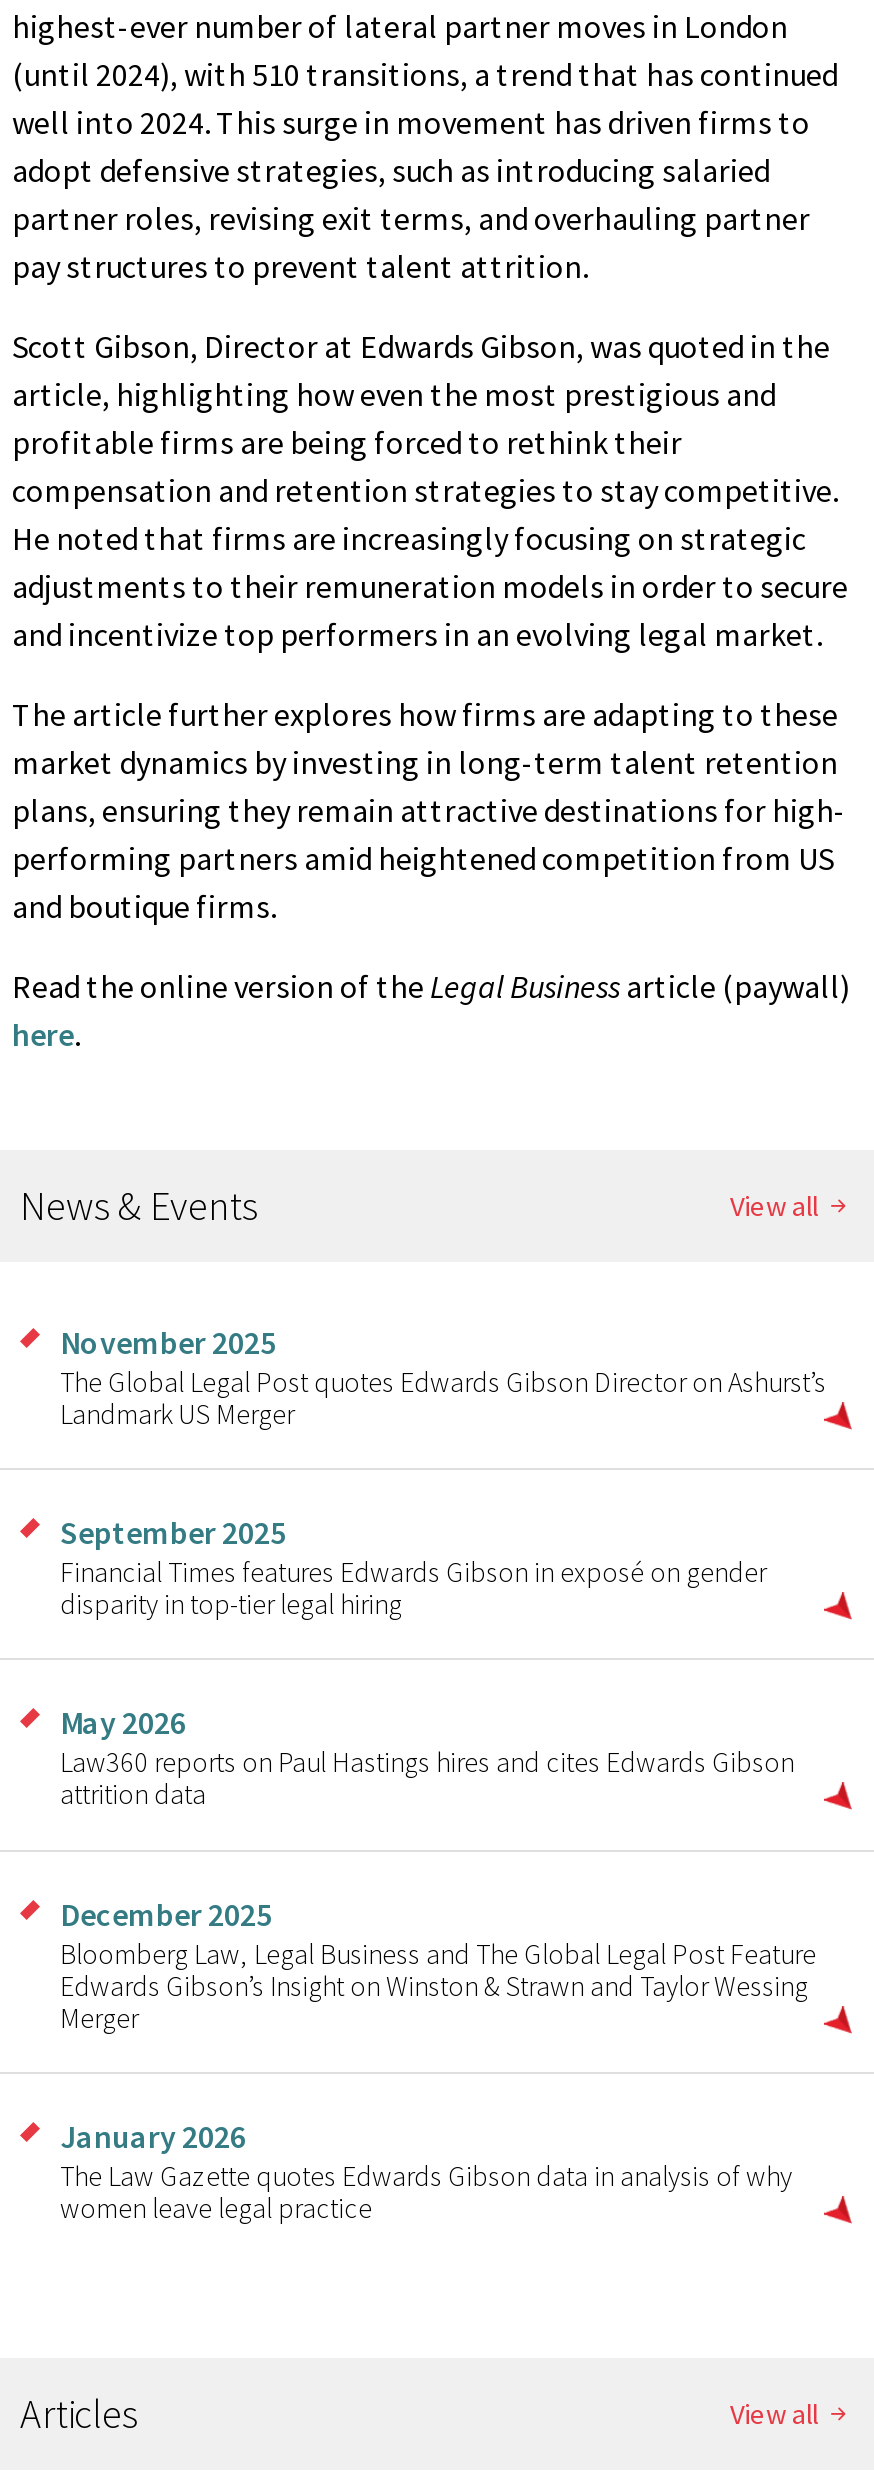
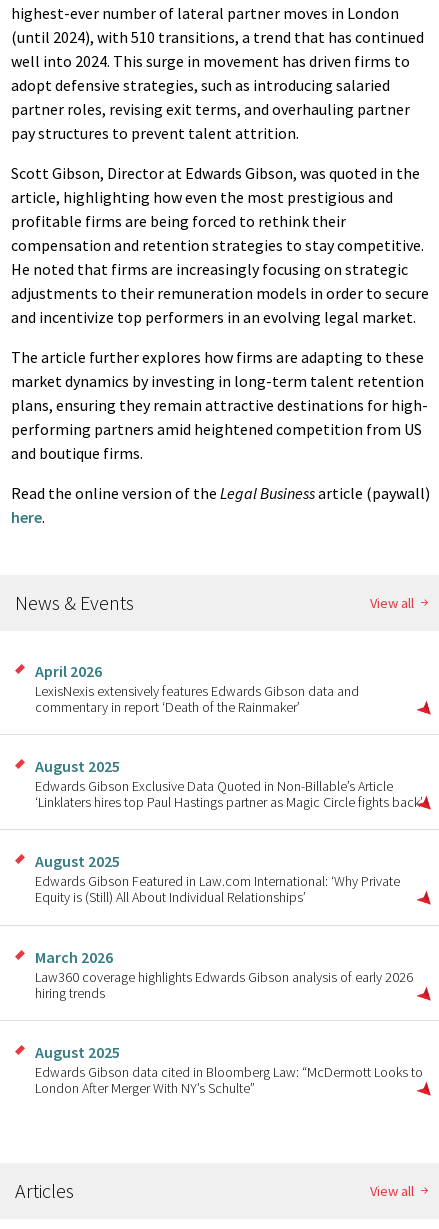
[60,1321,826,1431] November 2025 | The Global Legal Post quotes Edwards Gibson Director on Ashurst’s | Landmark US Merger -> [35,661,359,716] April 2026 | LexisNexis extensively features Edwards Gibson data and | commentary in report ‘Death of the Rainmaker’
[60,1512,766,1622] September 2025 | Financial Times features Edwards Gibson in exposé on gender | disparity in top-tier legal hiring -> [35,756,423,811] August 2025 | Edwards Gibson Exclusive Data Quoted in Non-Billable’s Article | ‘Linklaters hires top Paul Hastings partner as Magic Circle fights back’
[60,1703,794,1813] May 2026 | Law360 reports on Paul Hastings hires and cites Edwards Gibson | attrition data -> [35,851,400,906] August 2025 | Edwards Gibson Featured in Law.com International: ‘Why Private | Equity is (Still) All About Individual Relationships’
[60,1893,816,2035] December 2025 | Bloomberg Law, Legal Business and The Global Legal Post Feature | Edwards Gibson’s Insight on Winston & Strawn and Taylor Wessing | Merger -> [35,947,413,1002] March 2026 | Law360 coverage highlights Edwards Gibson analysis of early 2026 | hiring trends
[60,2116,792,2226] January 2026 | The Law Gazette quotes Edwards Gibson data in analysis of why | women leave legal practice -> [35,1042,423,1097] August 2025 | Edwards Gibson data cited in Bloomberg Law: “McDermott Looks to | London After Merger With NY’s Schulte”

